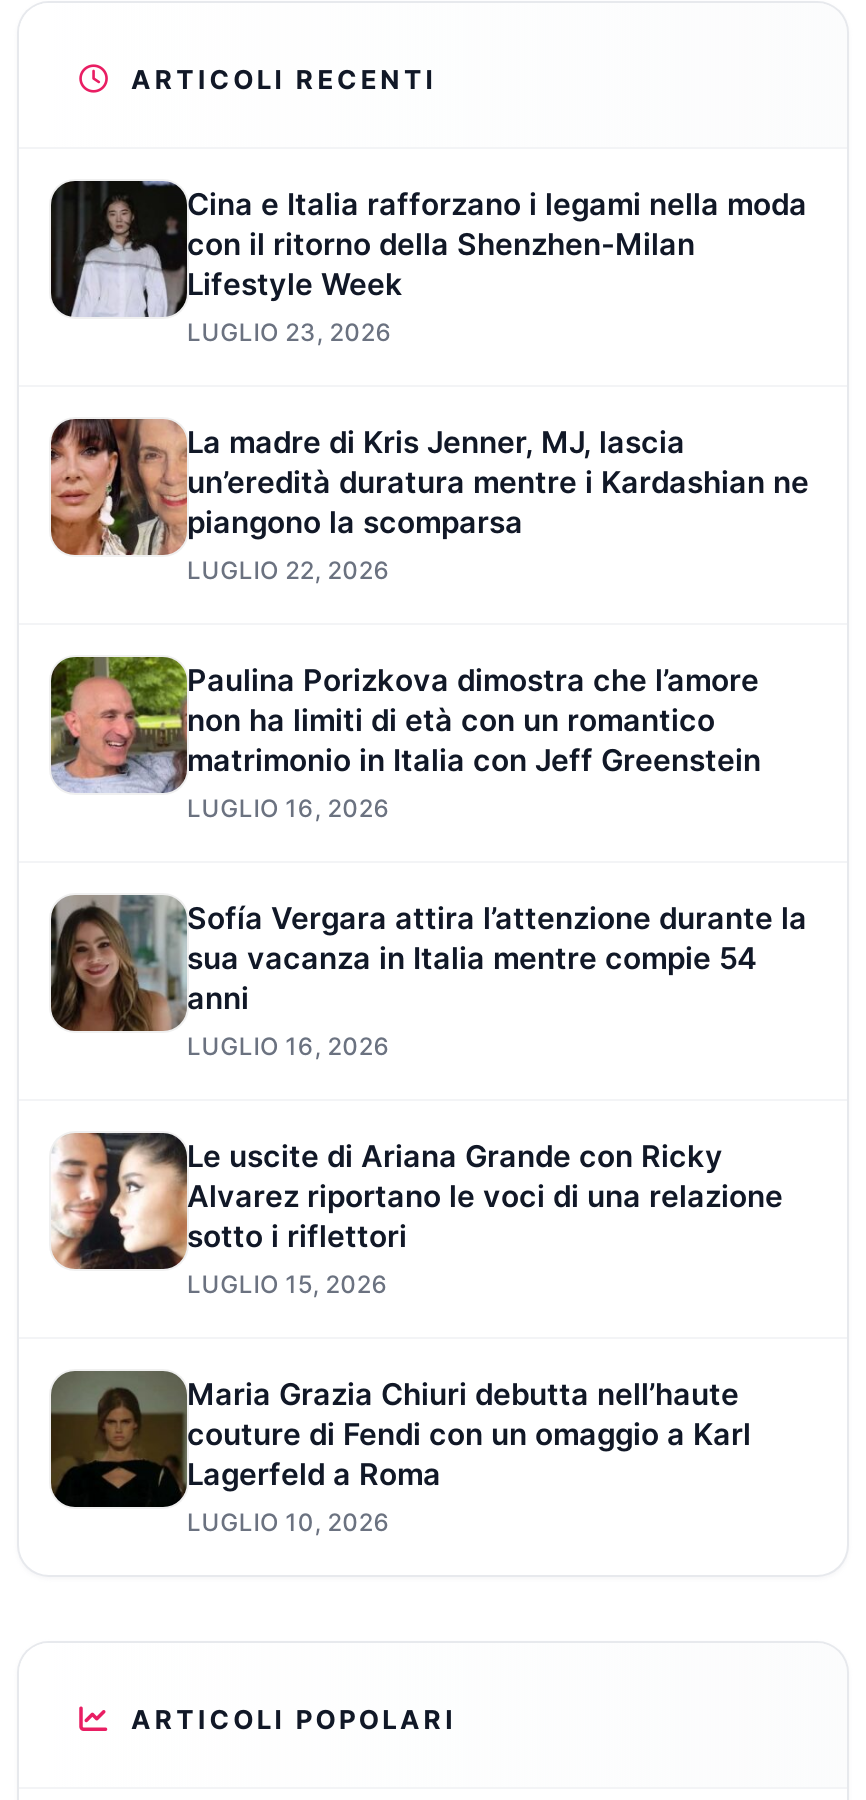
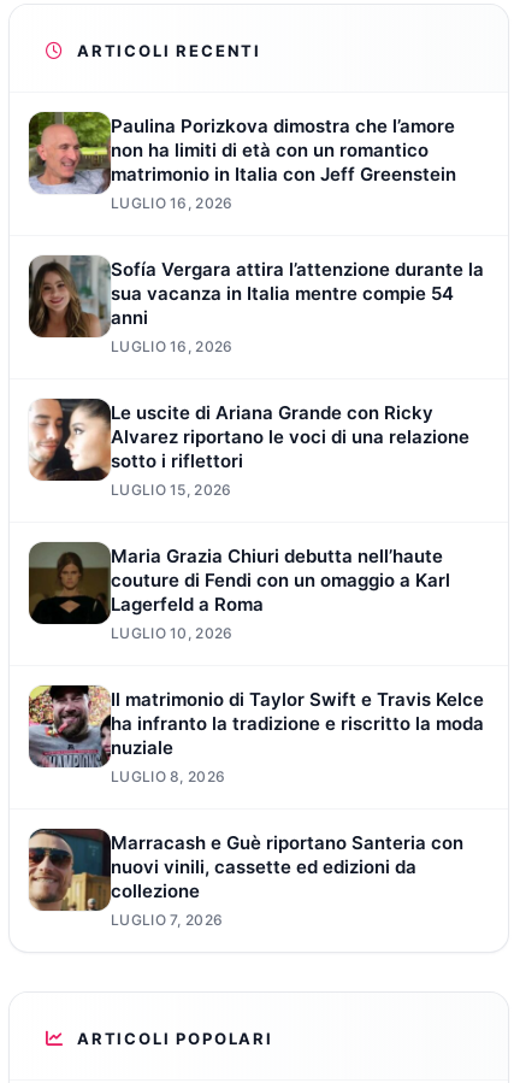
[49,179,809,584] [image] | Cina e Italia rafforzano i legami nella moda | con il ritorno della Shenzhen-Milan | Lifestyle Week | LUGLIO 23, 2026 | La madre di Kris Jenner, MJ, lascia | un’eredità duratura mentre i Kardashian ne | piangono la scomparsa | LUGLIO 22, 2026 -> none
[49,419,159,555] [image] -> none
moved [47,653,807,1536] -> [26,110,484,642]: [image] | Paulina Porizkova dimostra che l’amore | non ha limiti di età con un romantico | ... | Lagerfeld a Roma | LUGLIO 10, 2026
none -> [28,684,484,928] [image] | Il matrimonio di Taylor Swift e Travis Kelce | ha infranto la tradizione e riscritto la moda | nuziale | LUGLIO 8, 2026 | Marracash e Guè riportano Santeria con | nuovi vinili, cassette ed edizioni da | collezione | LUGLIO 7, 2026
none -> [28,830,94,912] [image]

